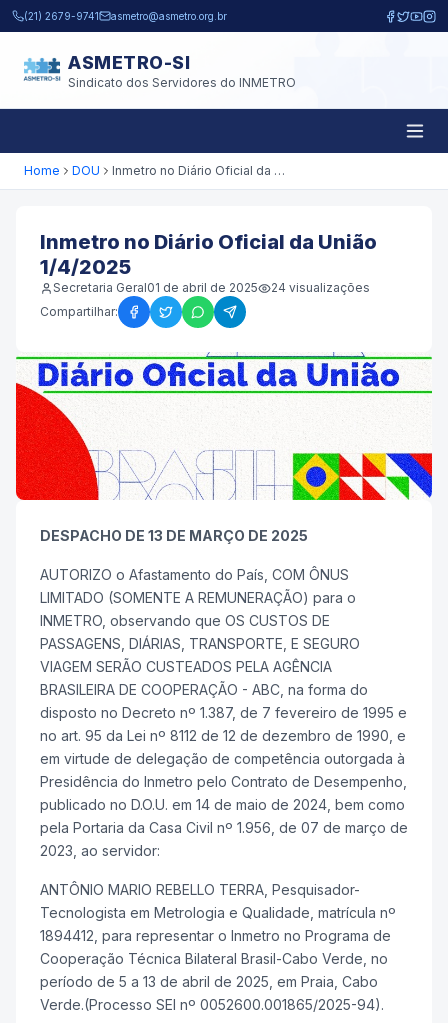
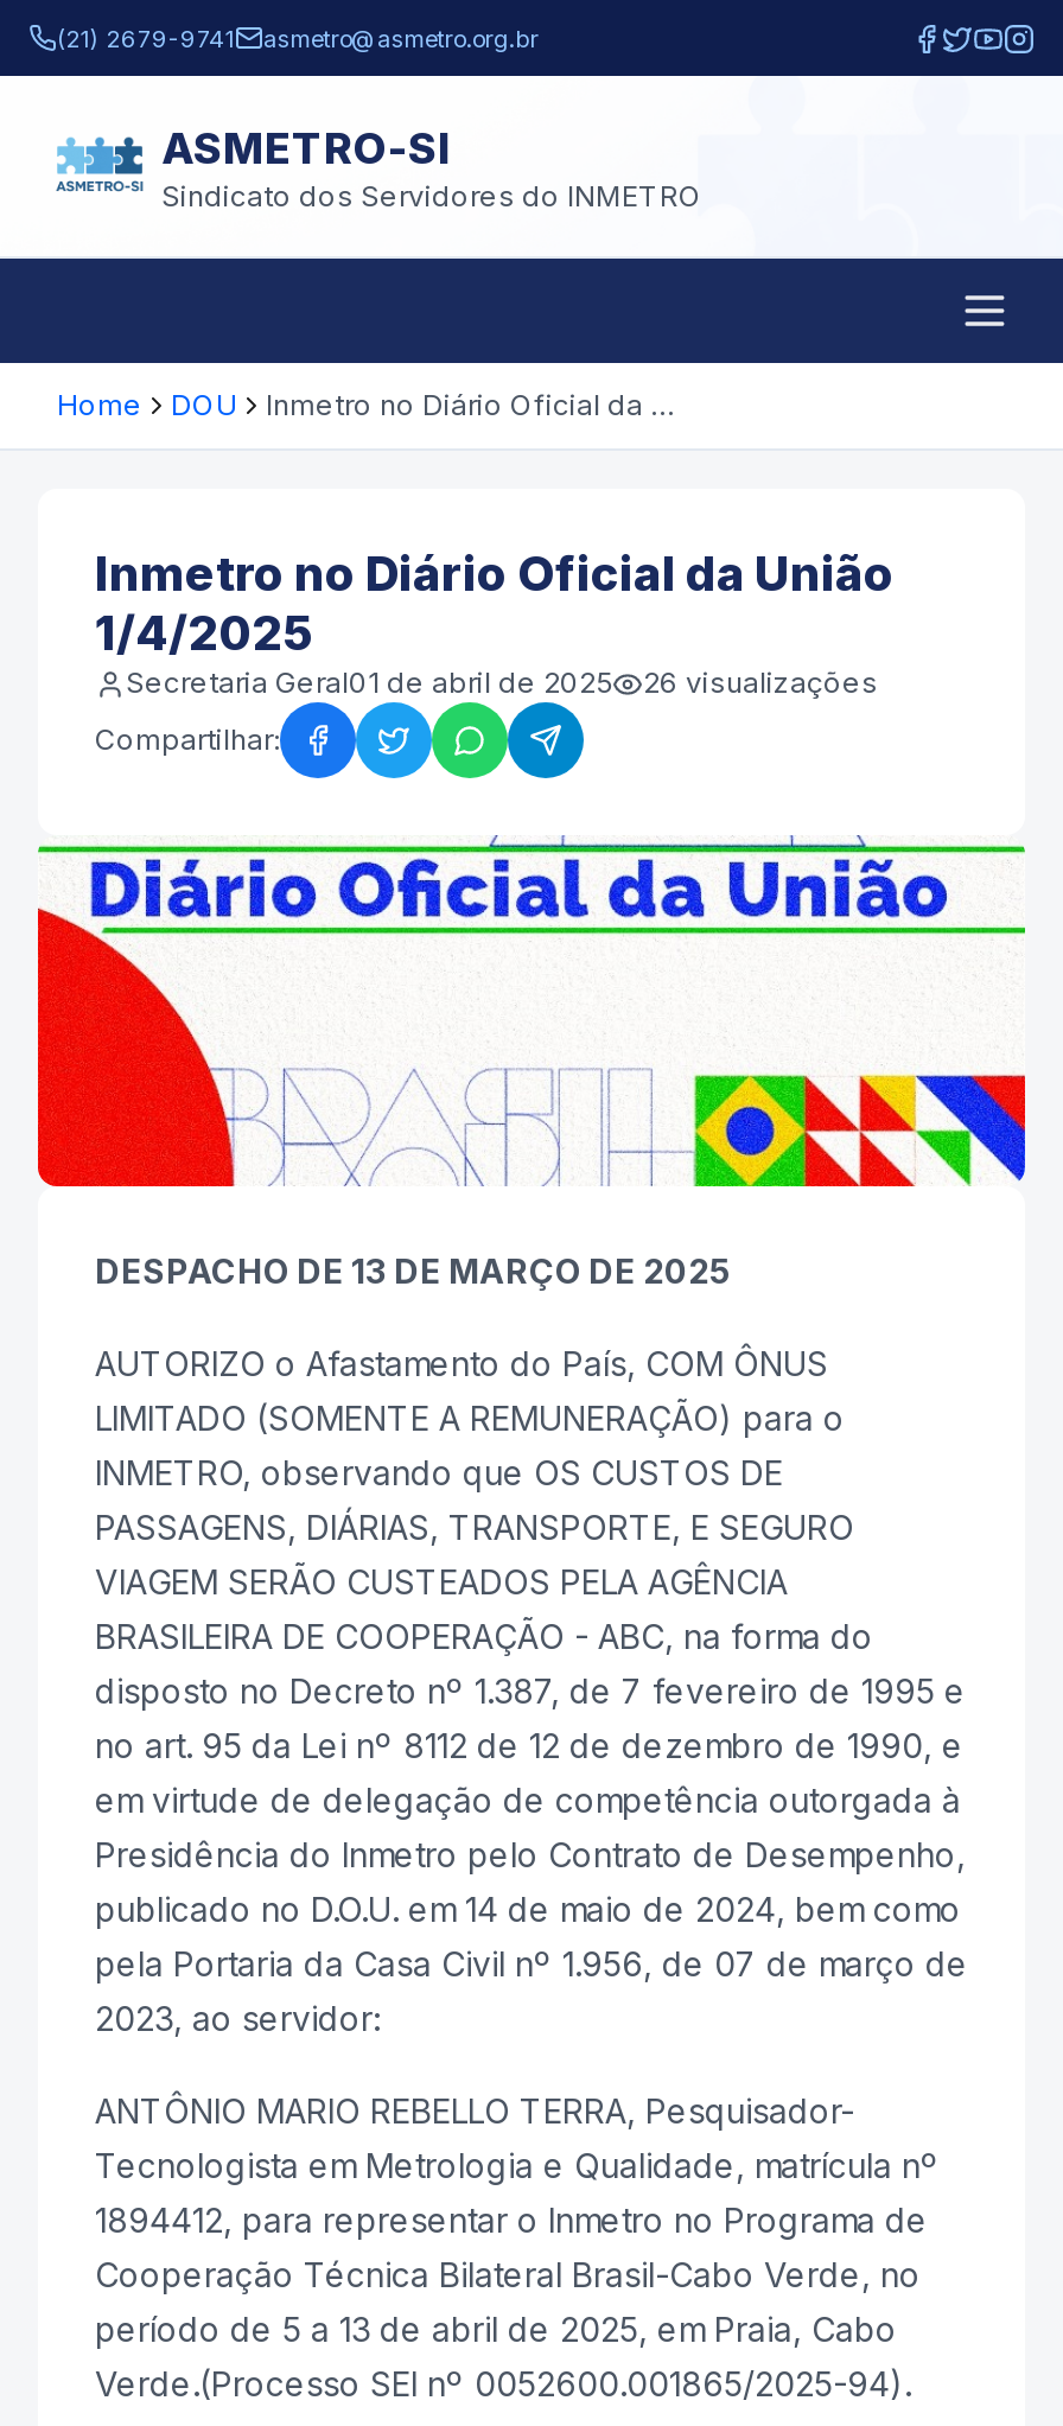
[271,280,370,295] 24 visualizações -> [643,664,878,700] 26 visualizações

